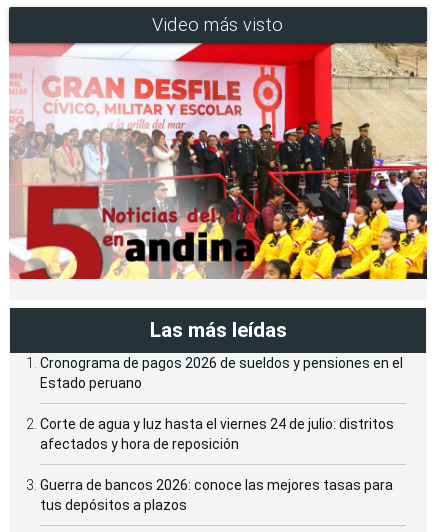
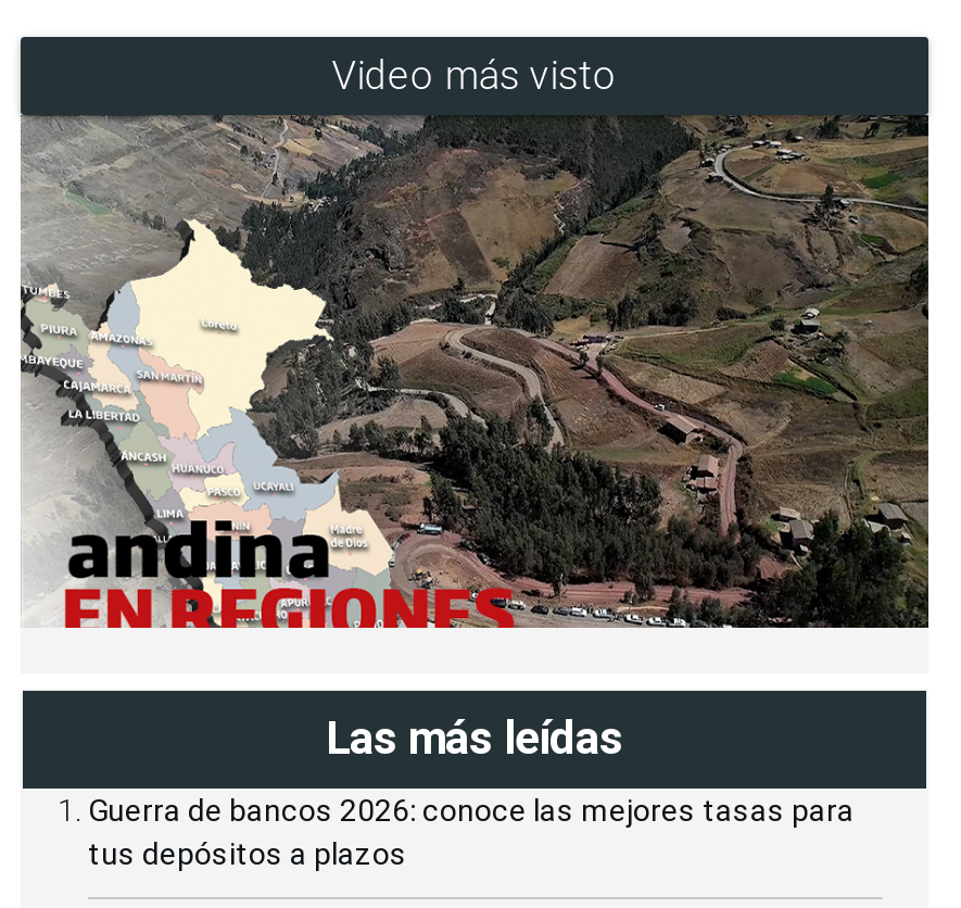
[9,42,428,280] [image] -> [18,115,931,630] [image]
[40,354,403,451] Cronograma de pagos 2026 de sueldos y pensiones en el | Estado peruano | Corte de agua y luz hasta el viernes 24 de julio: distritos | afectados y hora de reposición -> none

